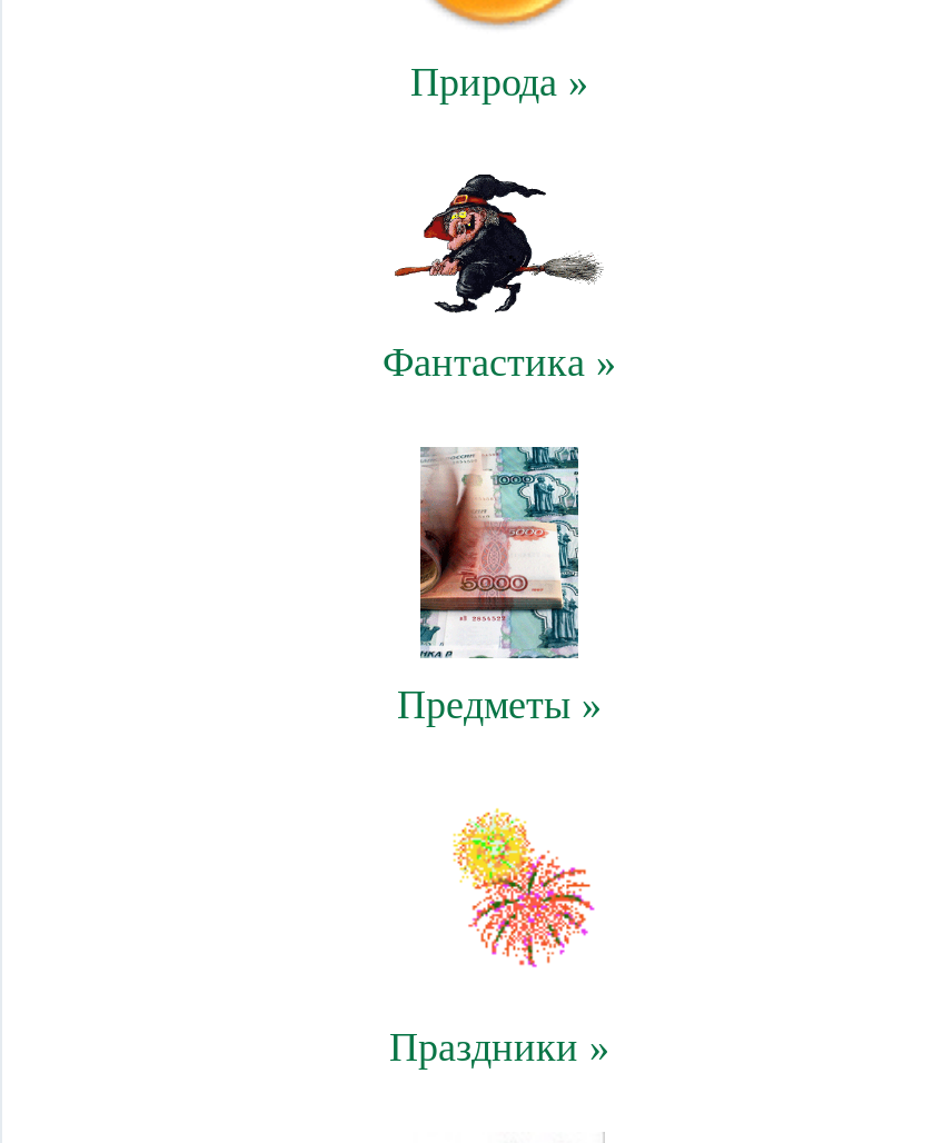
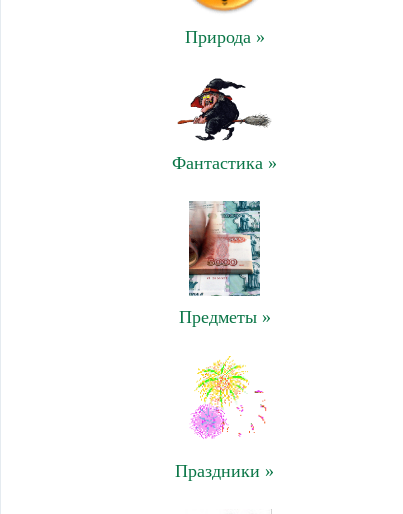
[427,796,594,974] [image] -> [191,355,267,439] [image]

